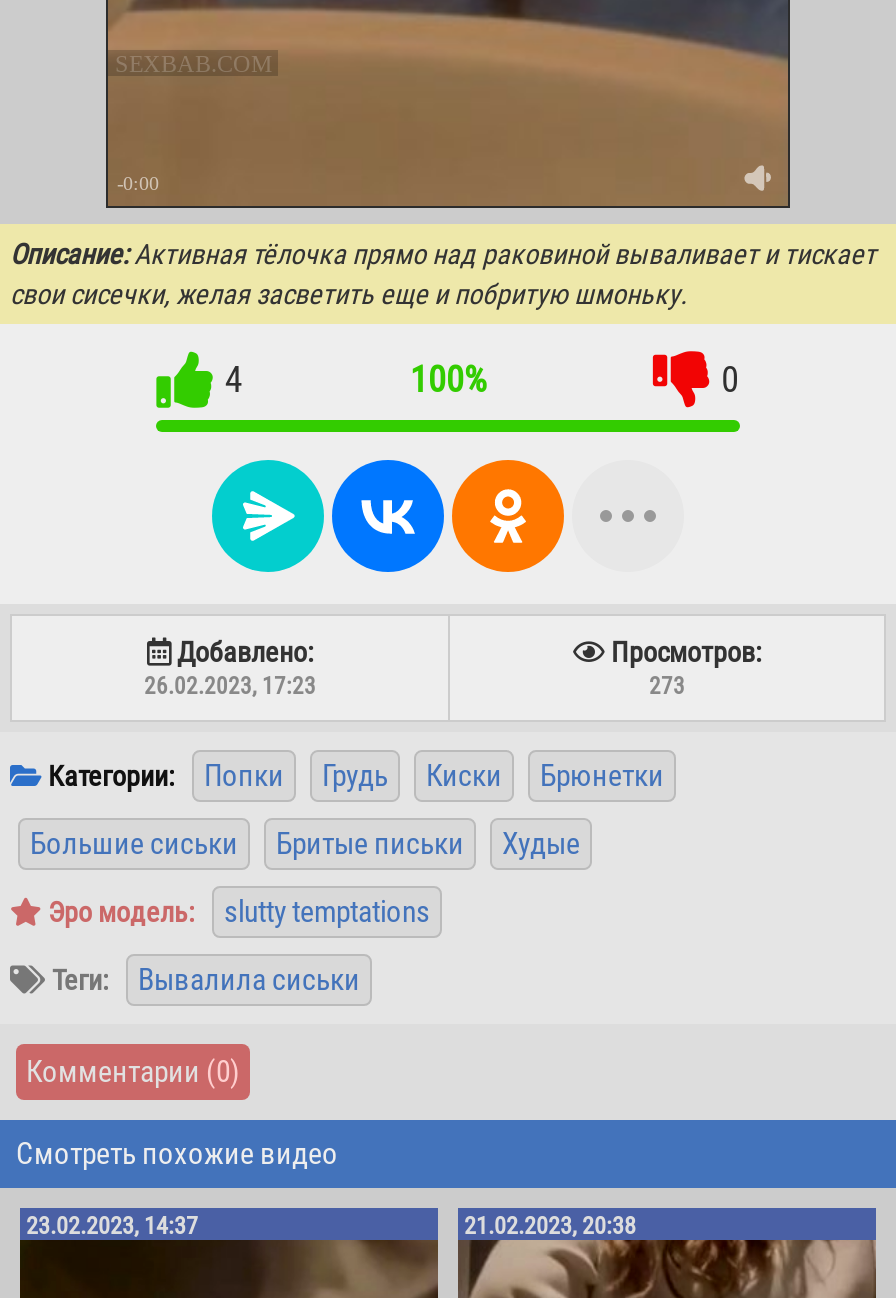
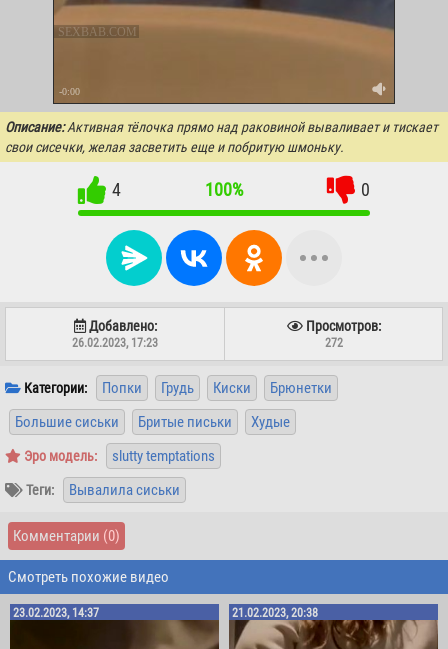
[649,672,685,700] 273 -> [324,336,342,350] 272

